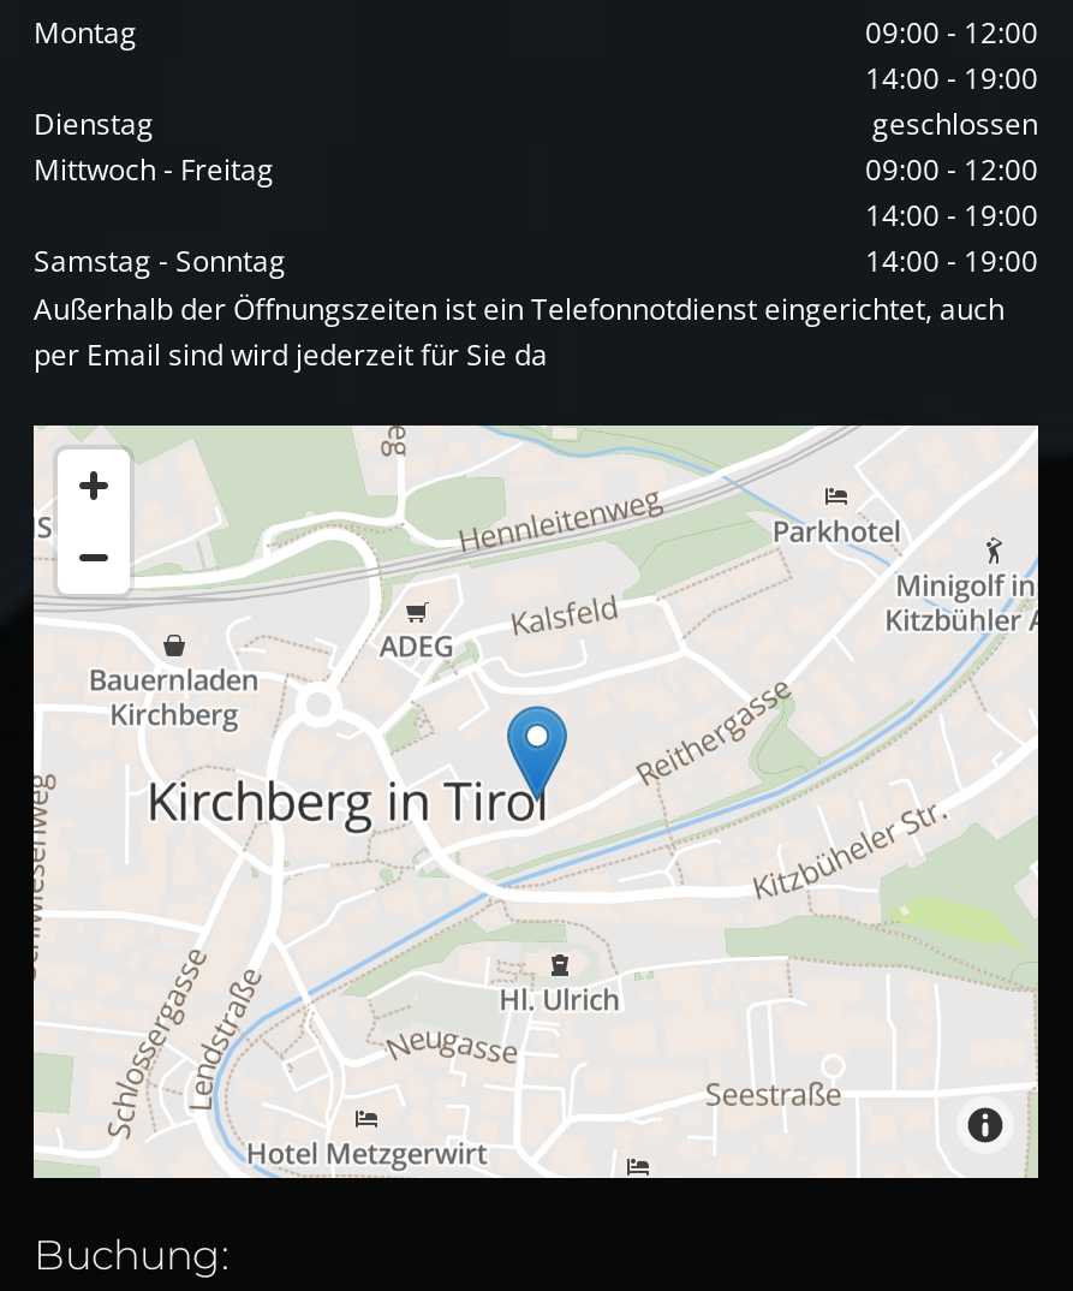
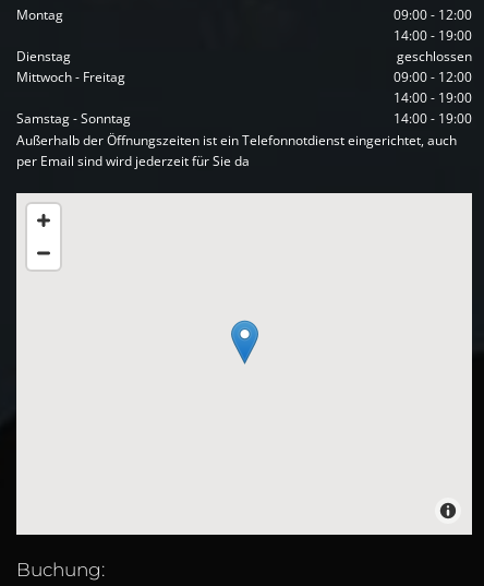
[31,426,1038,1178] [image] -> none

